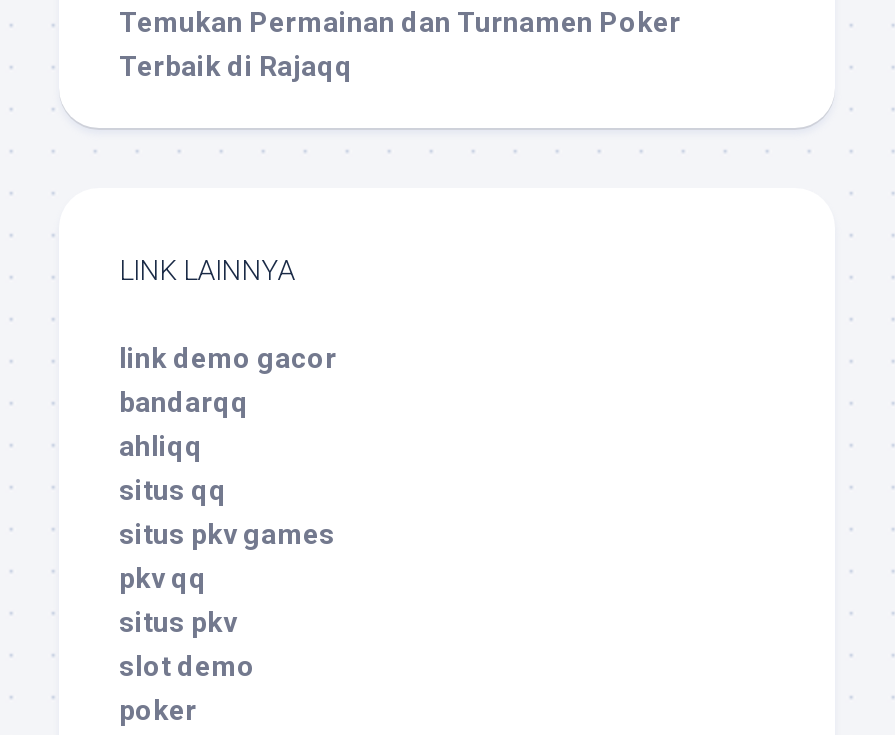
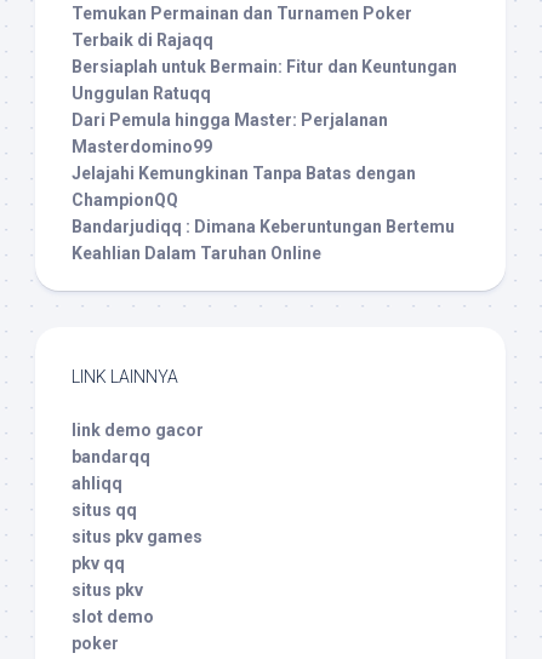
none -> [72,57,457,263] Bersiaplah untuk Bermain: Fitur dan Keuntungan | Unggulan Ratuqq | Dari Pemula hingga Master: Perjalanan | Masterdomino99 | Jelajahi Kemungkinan Tanpa Batas dengan | ChampionQQ | Bandarjudiqq : Dimana Keberuntungan Bertemu | Keahlian Dalam Taruhan Online

